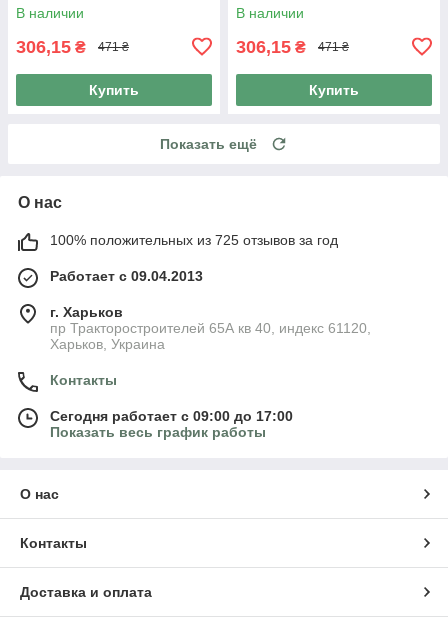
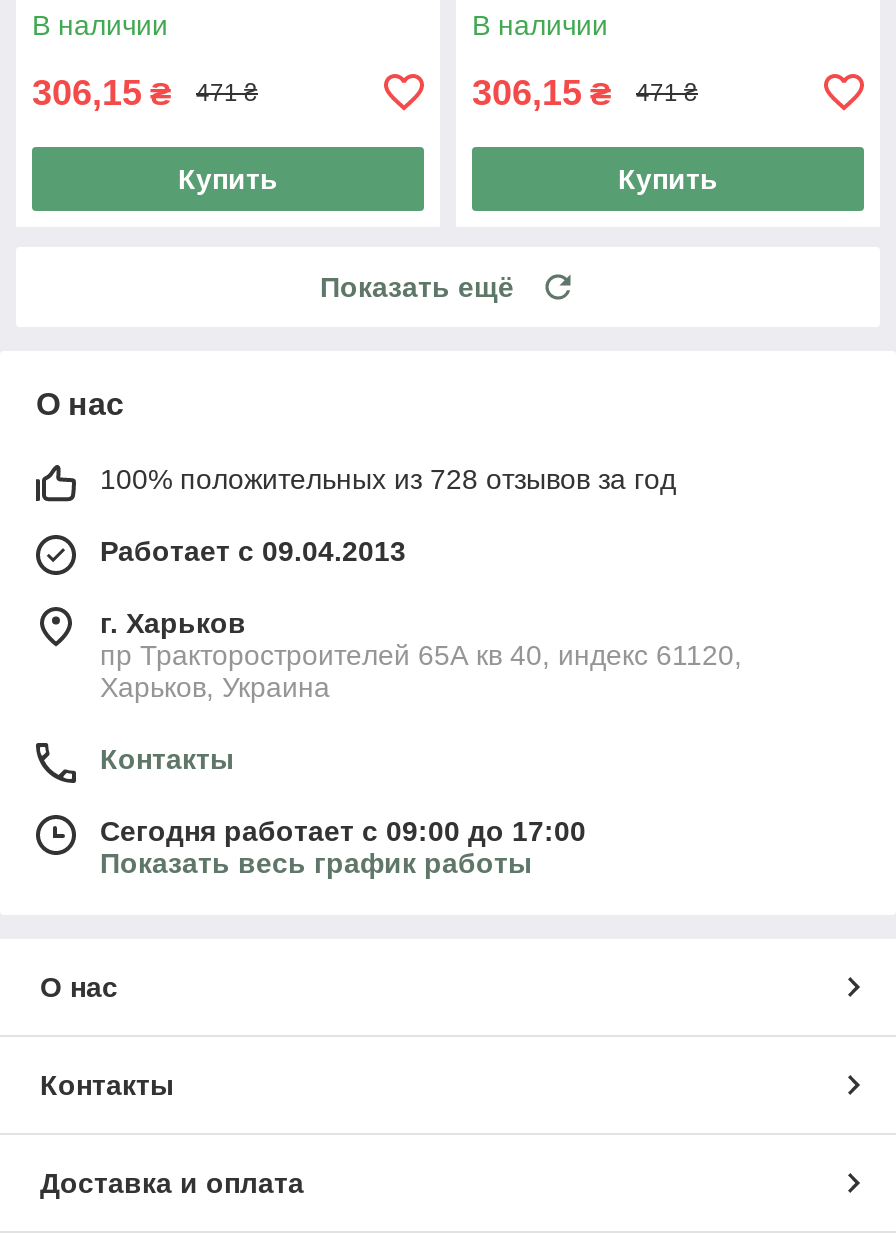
[50,232,338,248] 100% положительных из 725 отзывов за год -> [100,463,676,495] 100% положительных из 728 отзывов за год

